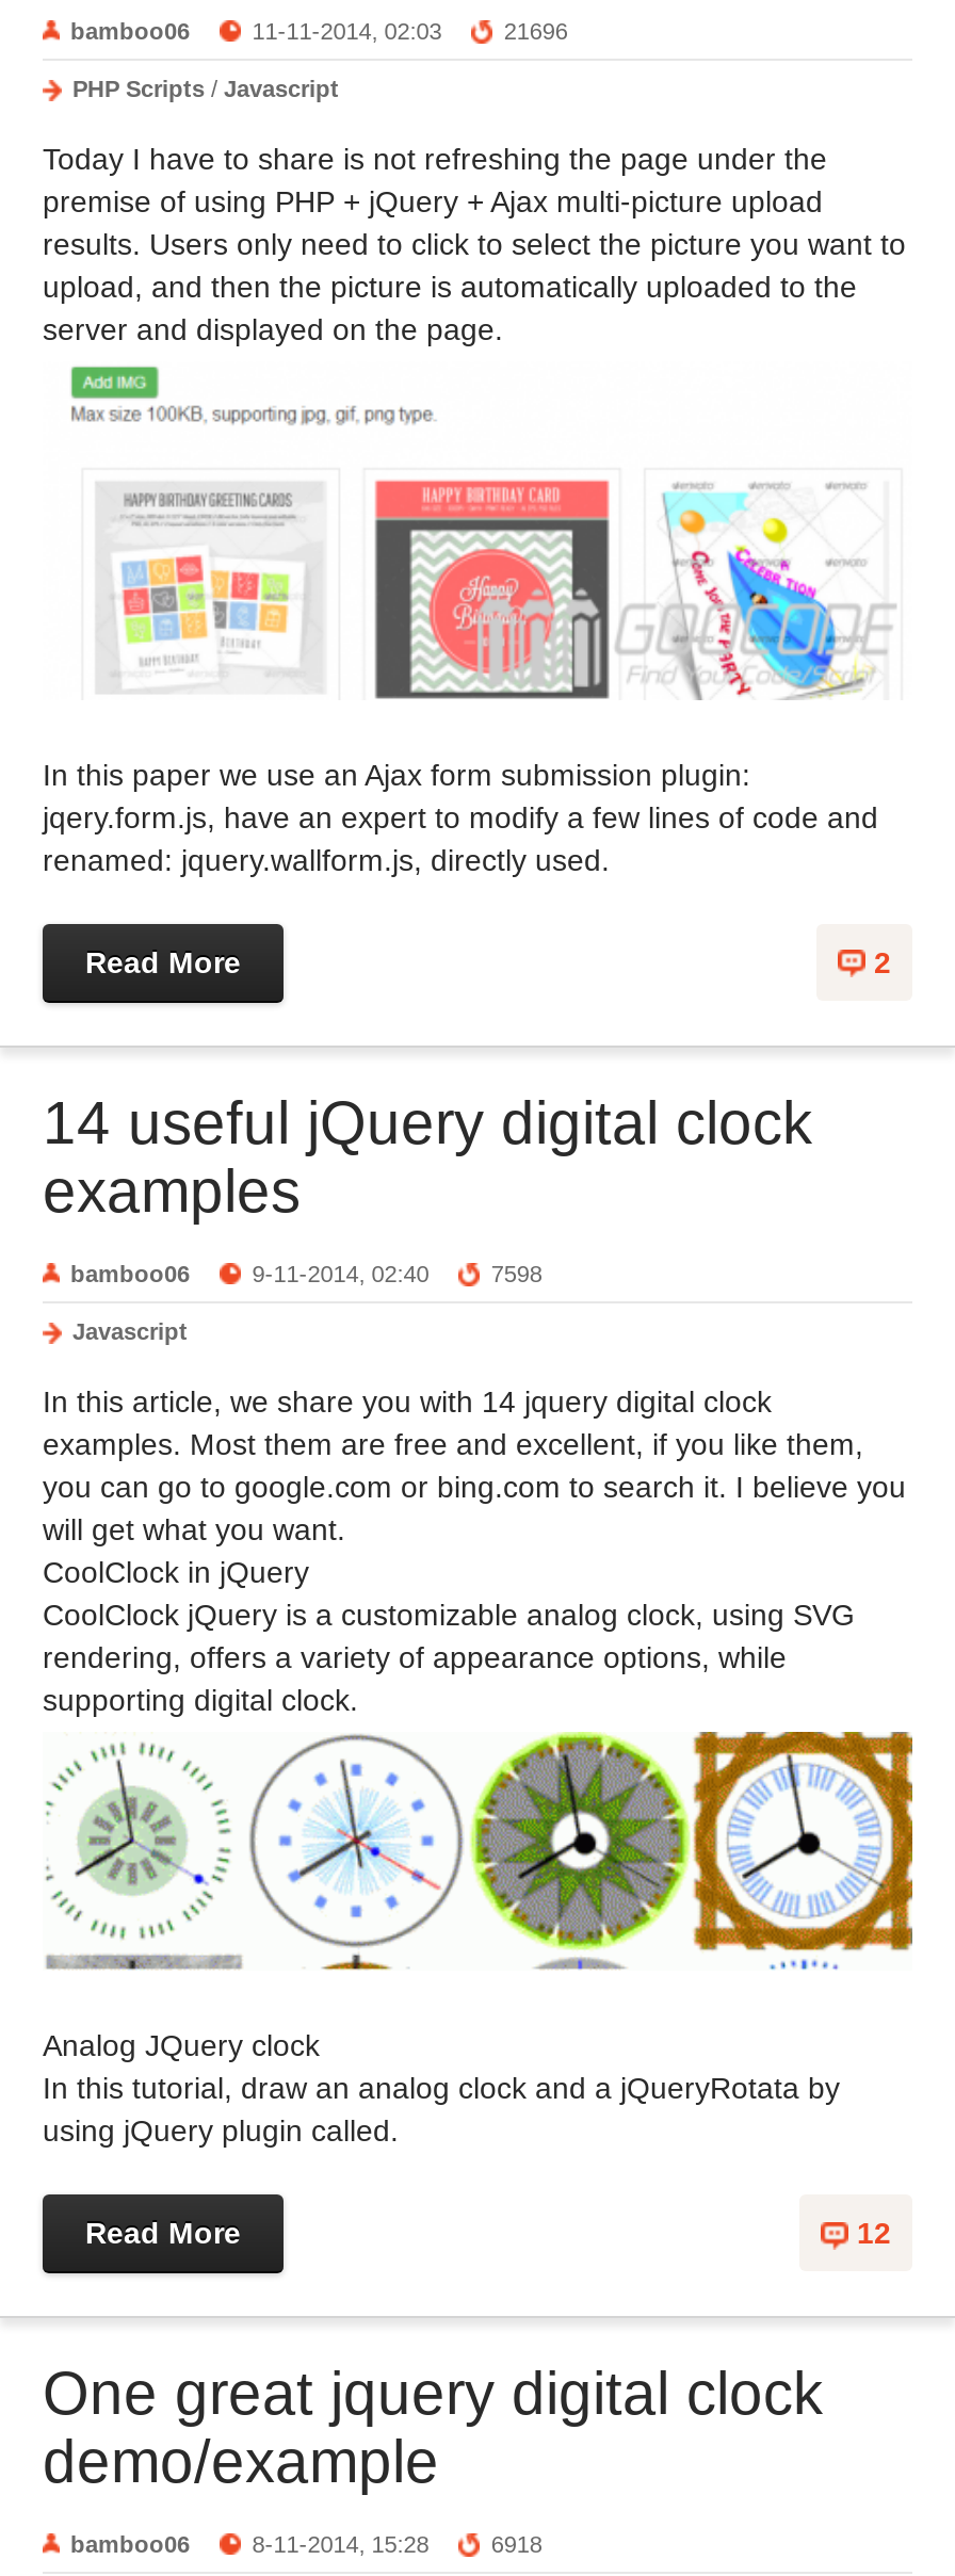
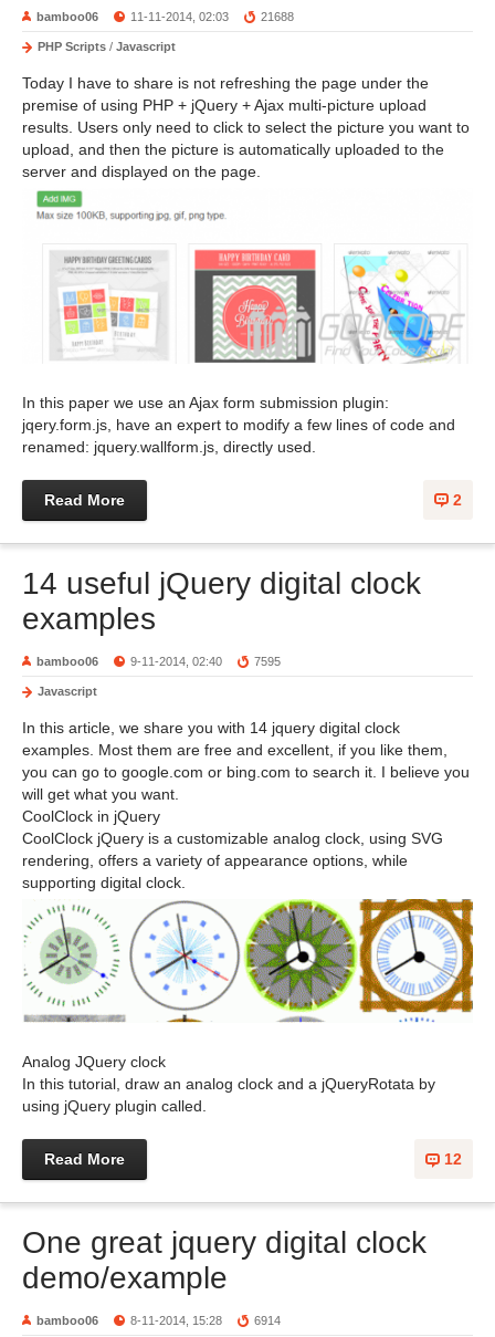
[504,18,568,44] 21696 -> [261,10,294,23] 21688
[491,1260,542,1286] 7598 -> [255,654,281,668] 7595
[491,2531,542,2557] 6918 -> [255,1314,281,1327] 6914

